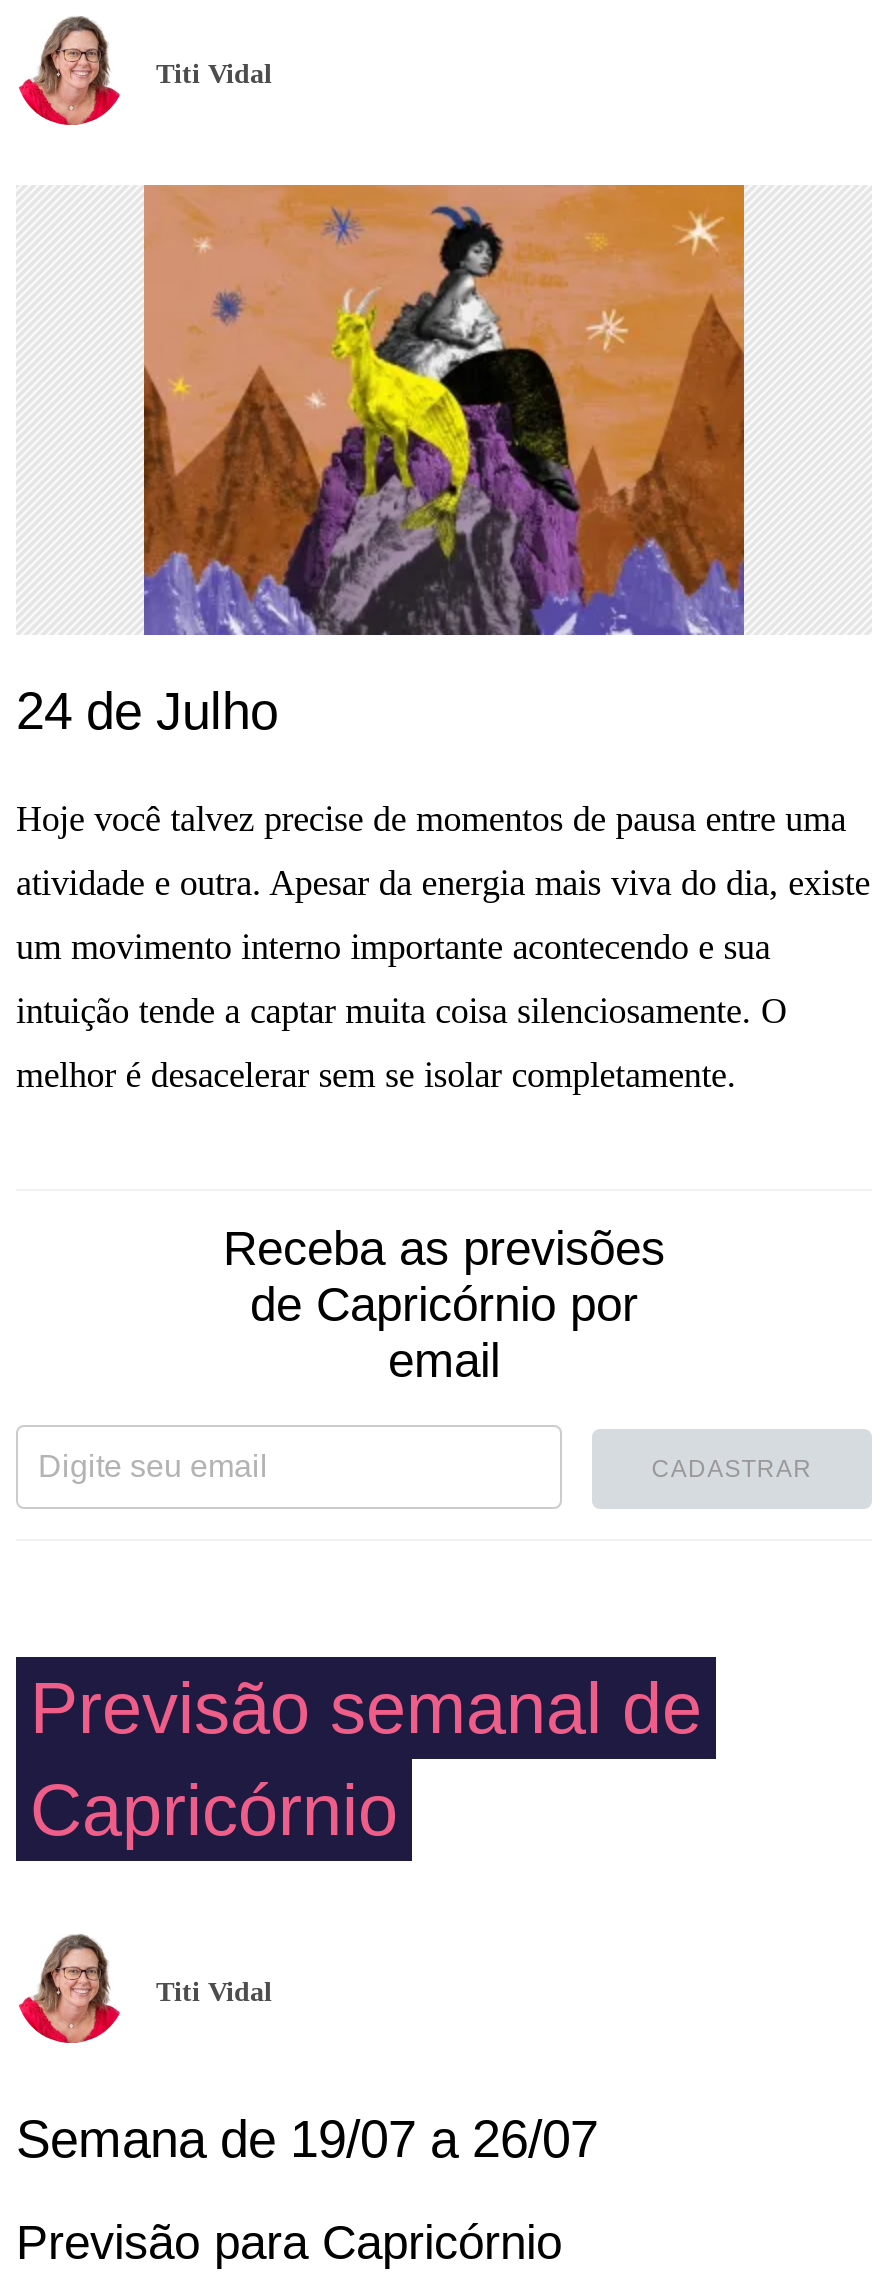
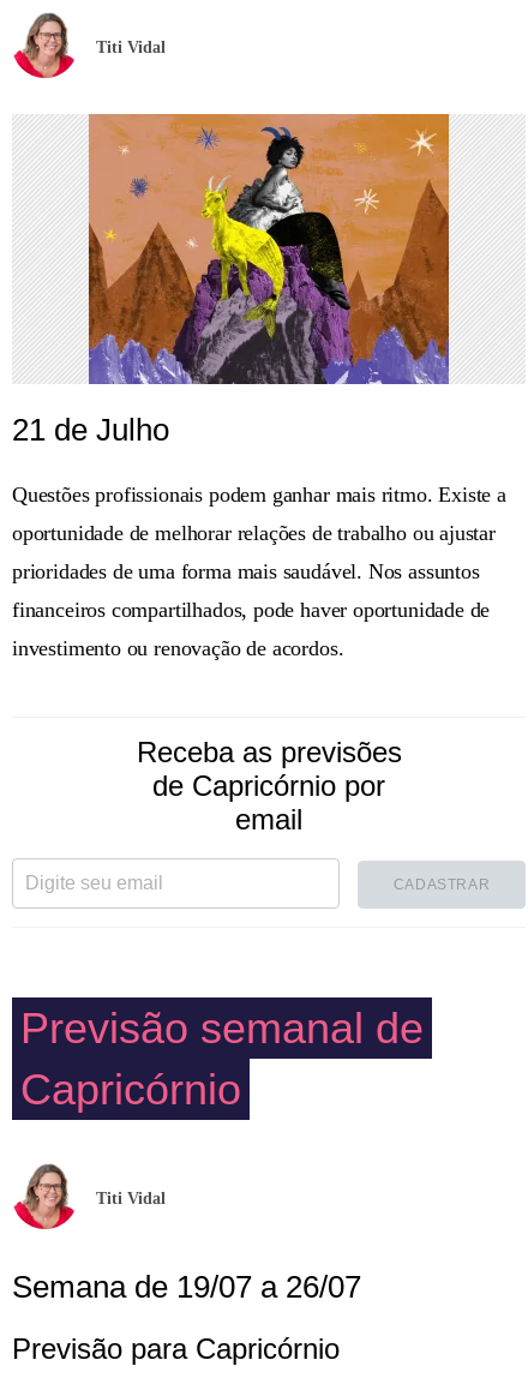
[16,681,278,741] 24 de Julho -> [12,412,169,448] 21 de Julho
[16,799,846,839] Hoje você talvez precise de momentos de pausa entre uma -> [12,483,506,507] Questões profissionais podem ganhar mais ritmo. Existe a
[16,863,870,903] atividade e outra. Apesar da energia mais viva do dia, existe -> [12,521,495,545] oportunidade de melhorar relações de trabalho ou ajustar
[16,927,770,967] um movimento interno importante acontecendo e sua -> [12,559,480,583] prioridades de uma forma mais saudável. Nos assuntos
[16,991,787,1031] intuição tende a captar muita coisa silenciosamente. O -> [12,598,490,622] financeiros compartilhados, pode haver oportunidade de
[16,1055,736,1095] melhor é desacelerar sem se isolar completamente. -> [12,636,344,660] investimento ou renovação de acordos.

